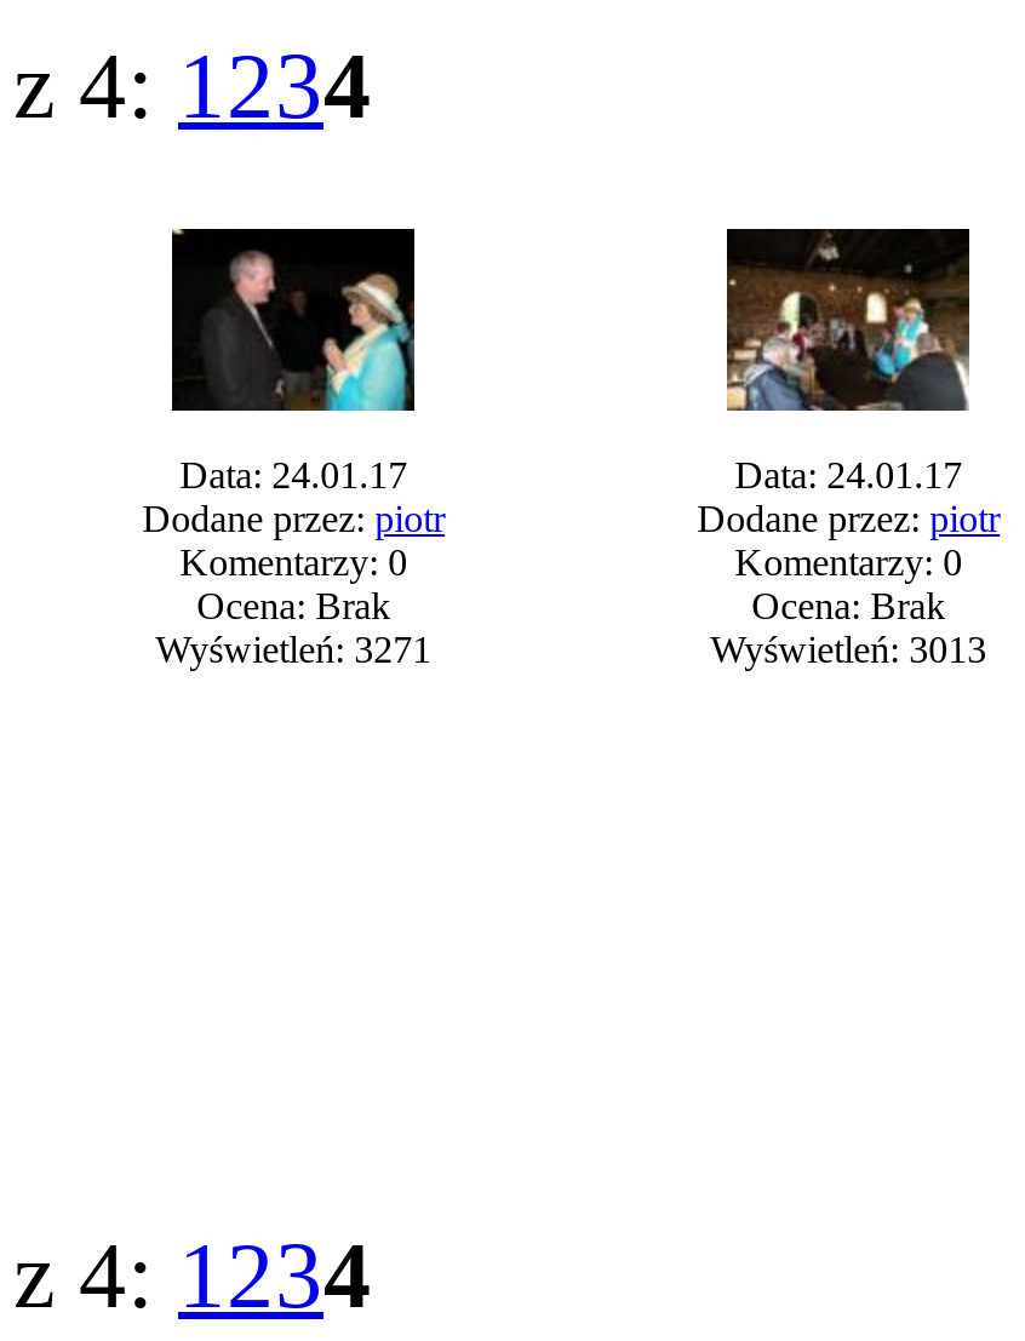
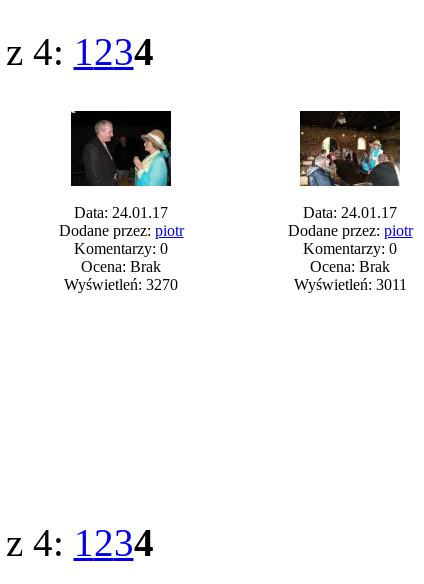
[155,628,432,669] Wyświetleń: 3271 -> [64,276,178,293] Wyświetleń: 3270
[710,628,986,669] Wyświetleń: 3013 -> [294,276,407,293] Wyświetleń: 3011

